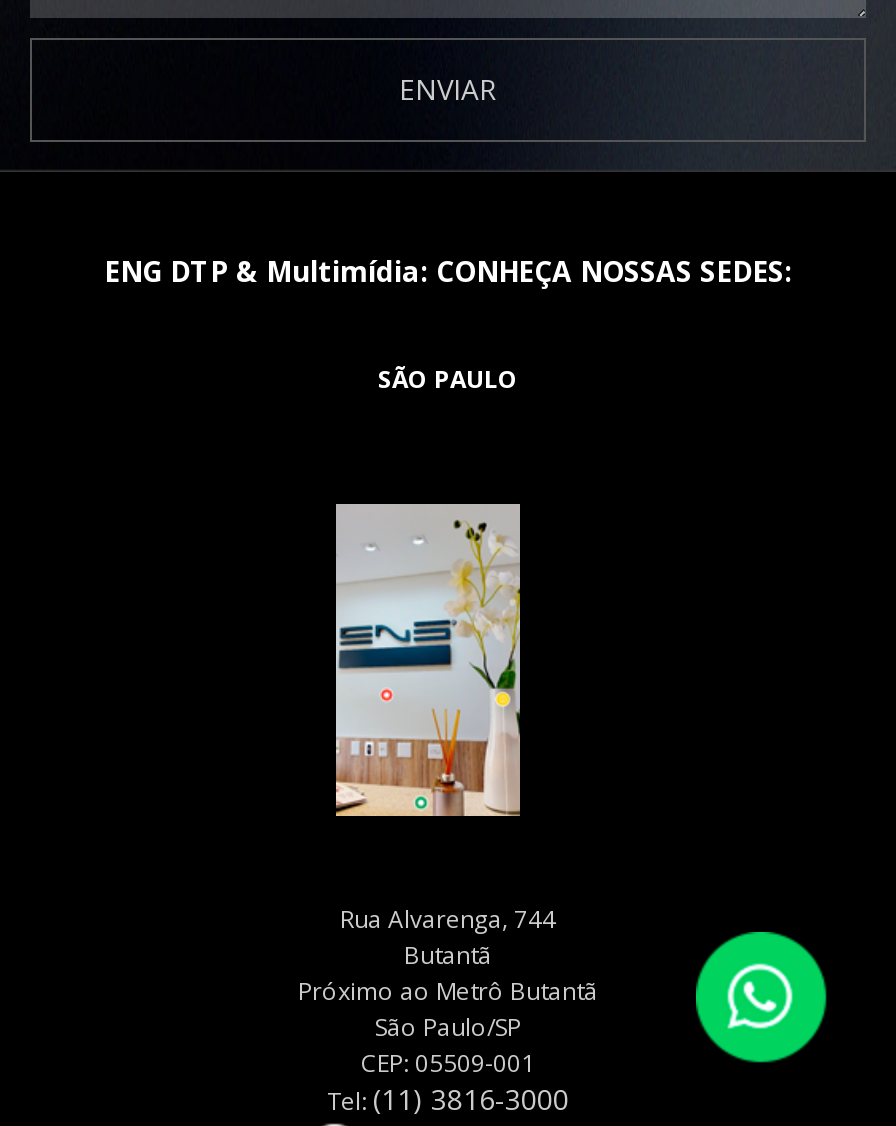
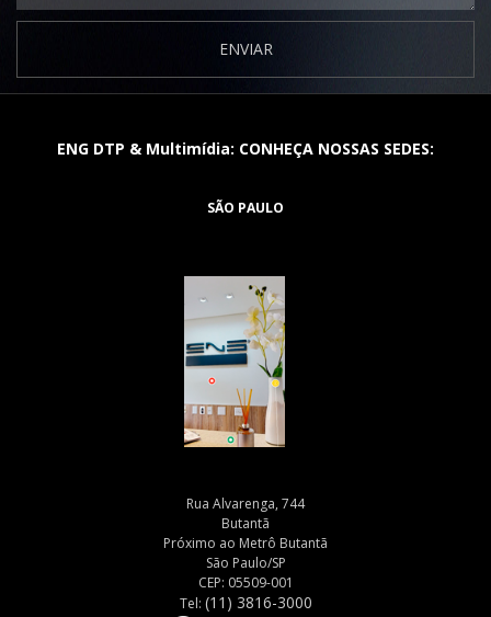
[694,930,828,1064] [image] -> none

